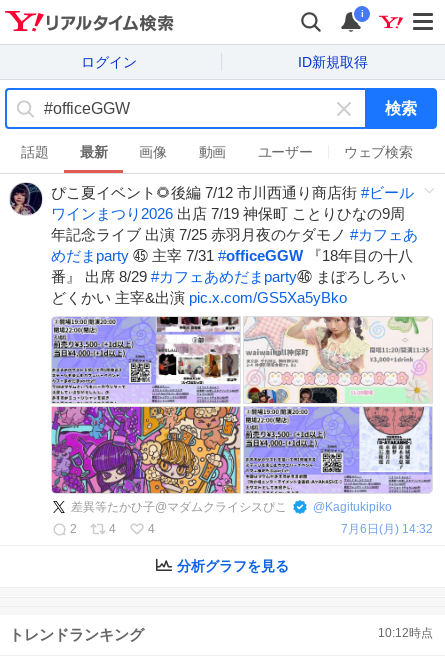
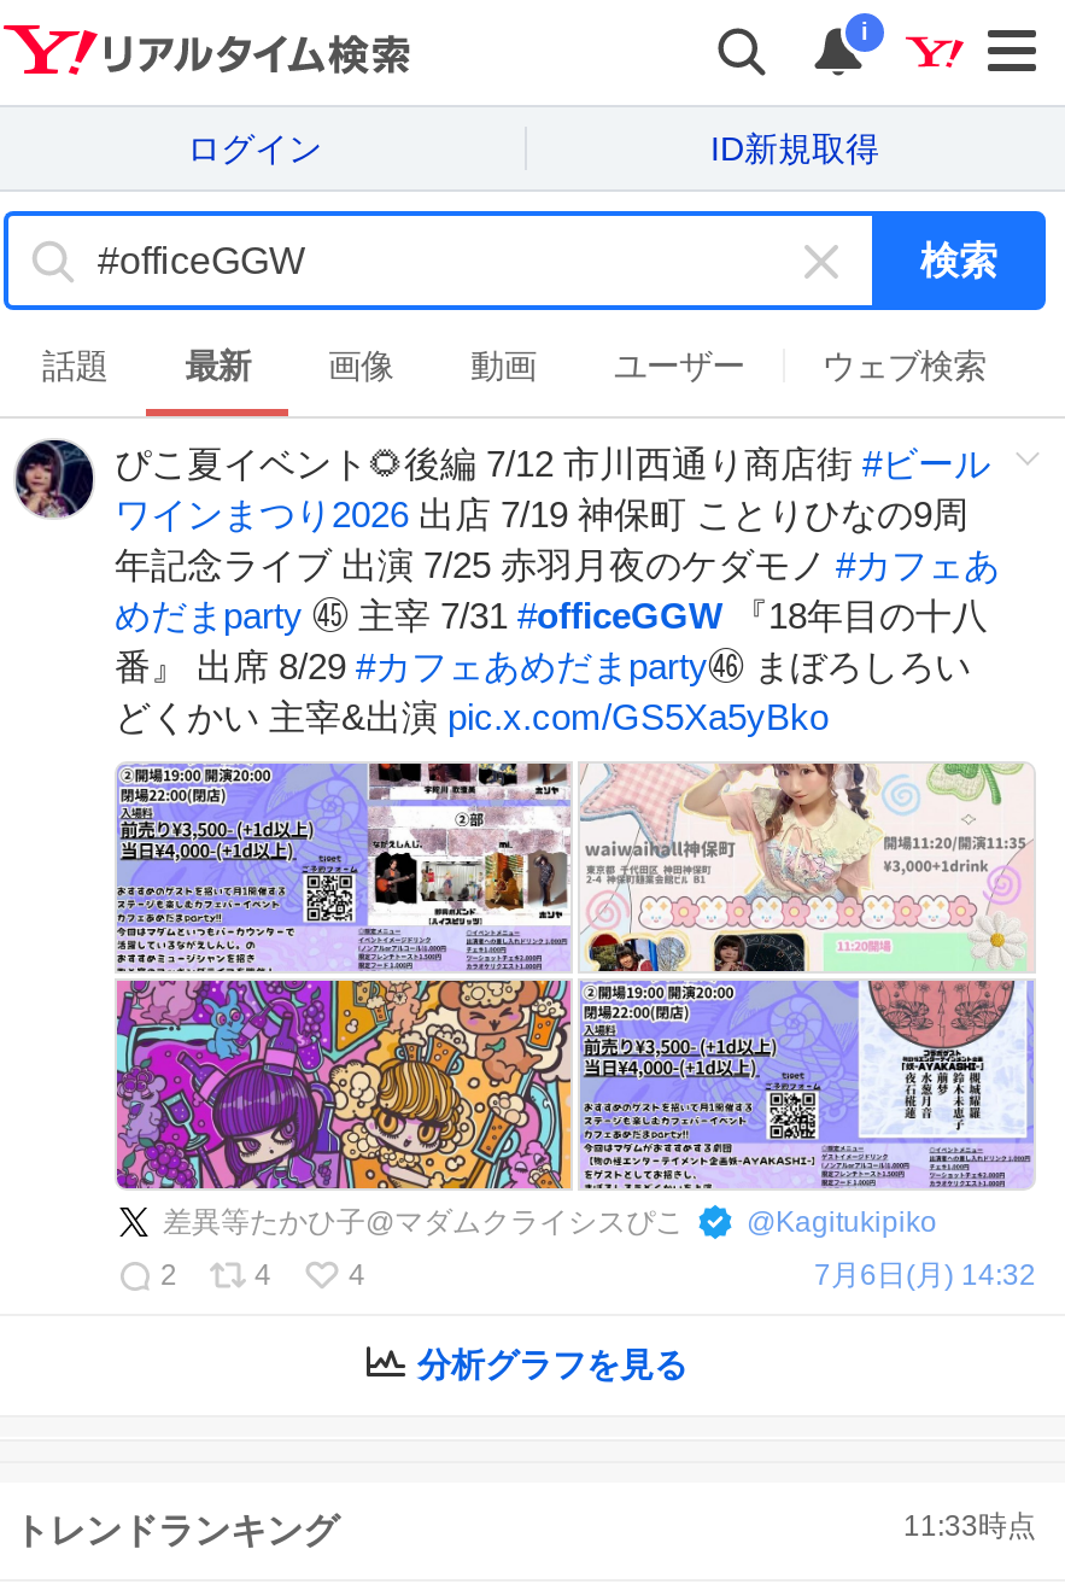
[378,626,433,640] 10:12時点 -> [903,1509,1036,1543] 11:33時点

